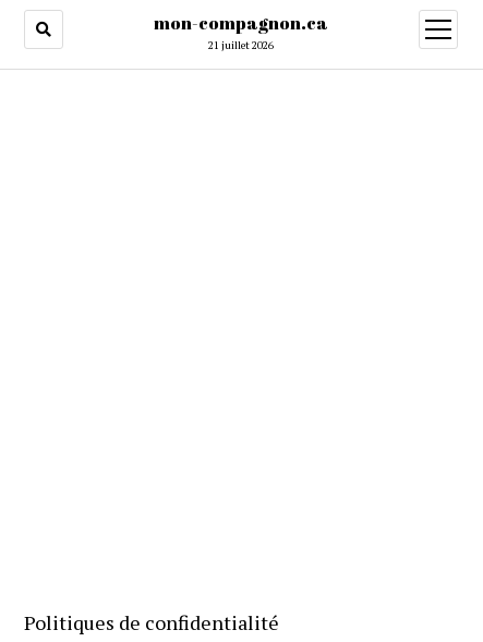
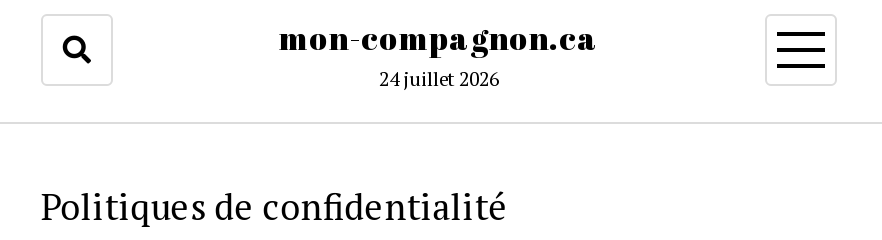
[208,38,274,52] 21 juillet 2026 -> [379,66,499,92] 24 juillet 2026

